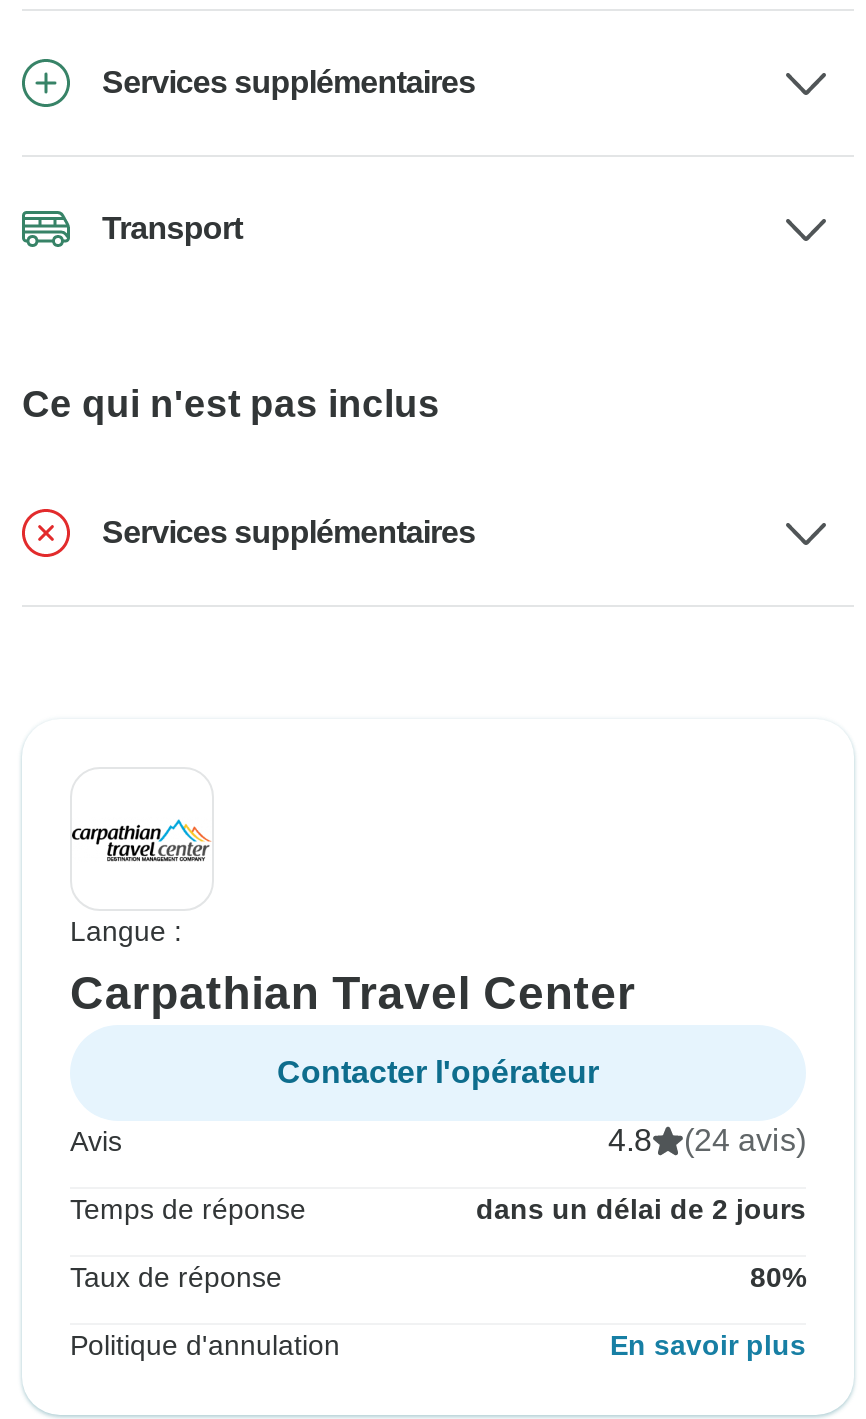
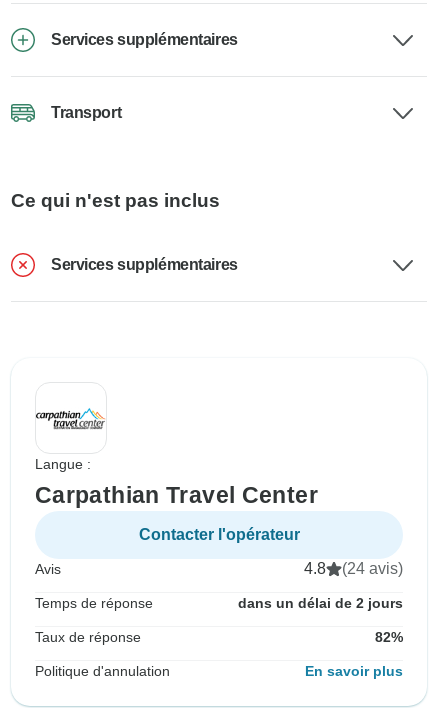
[750,1262,806,1294] 80% -> [375,629,403,645] 82%

